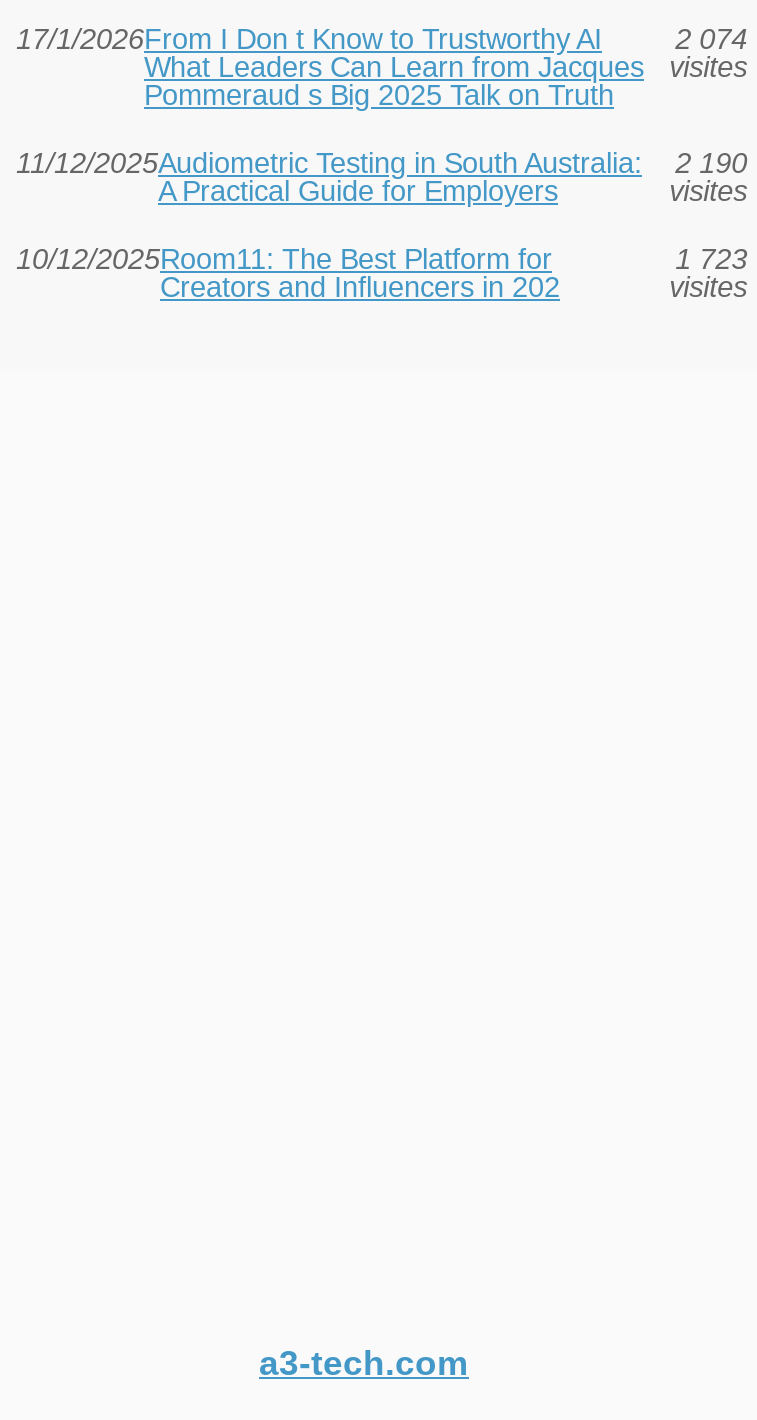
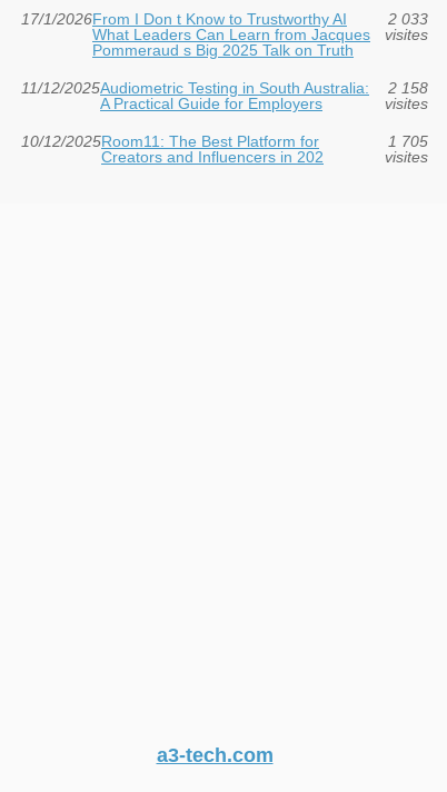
[675,23,747,55] 2 074 -> [388,10,428,28] 2 033
[16,147,747,179] 11/12/2025Audiometric Testing in South Australia: 2 190 -> [21,79,428,97] 11/12/2025Audiometric Testing in South Australia: 2 158
[675,243,747,275] 1 723 -> [388,132,428,150] 1 705

